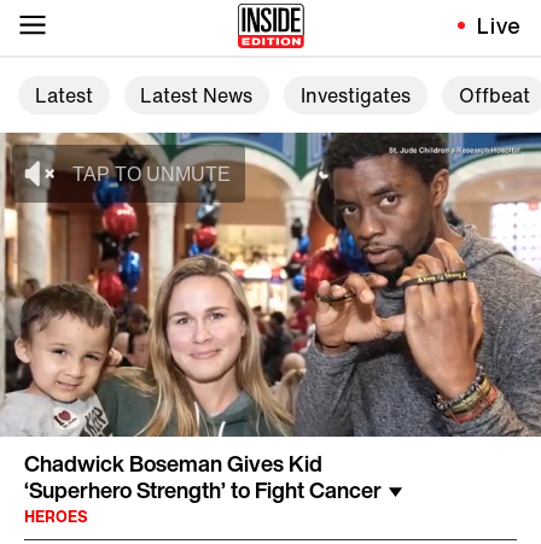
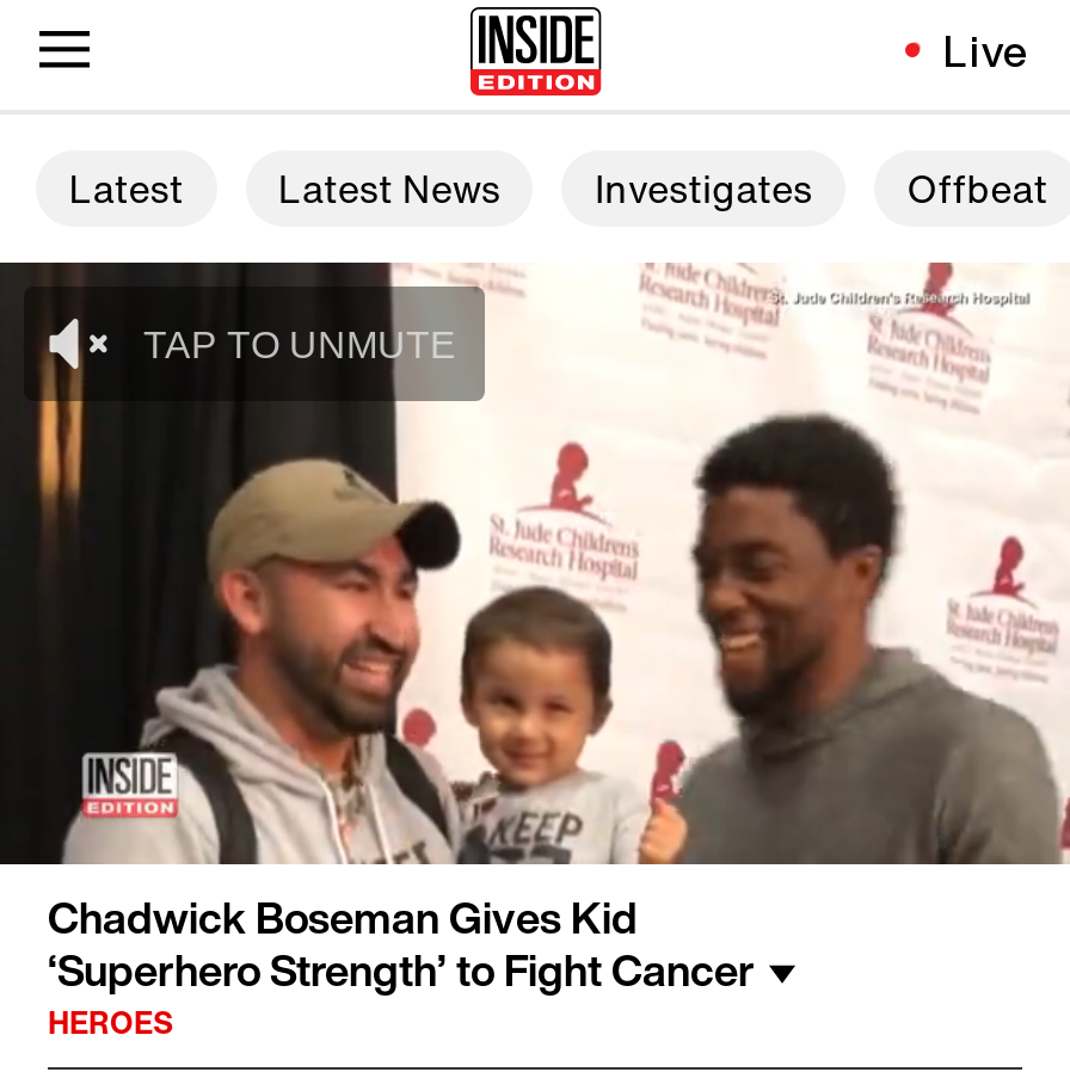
[4,131,537,438] [image] -> [7,260,1063,867] [image]

